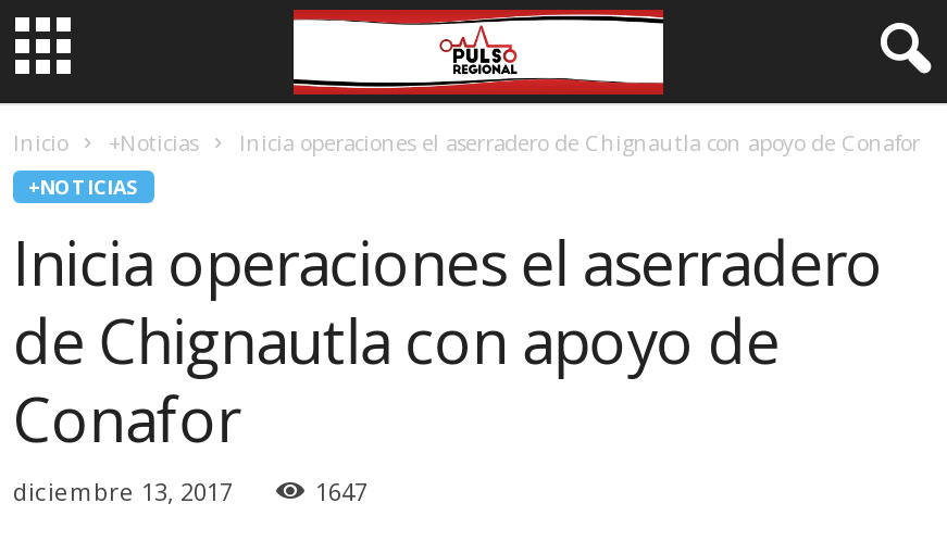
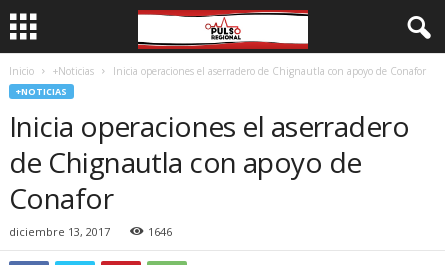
[315,475,367,507] 1647 -> [148,224,172,239] 1646

